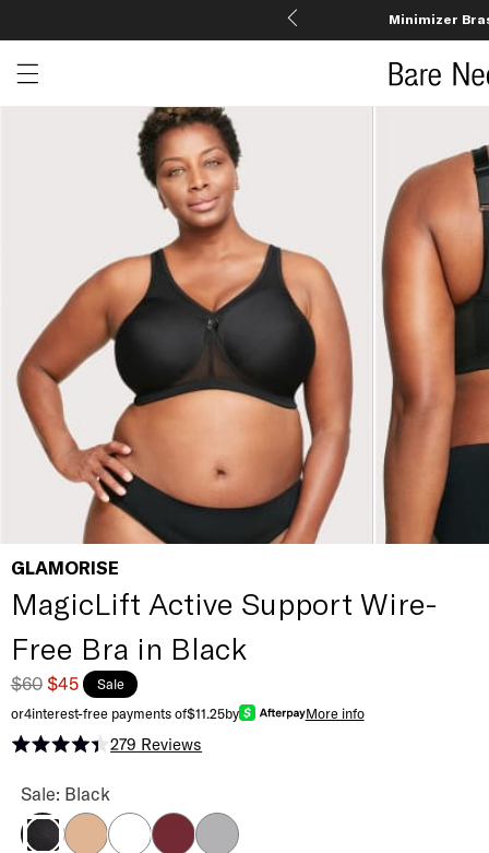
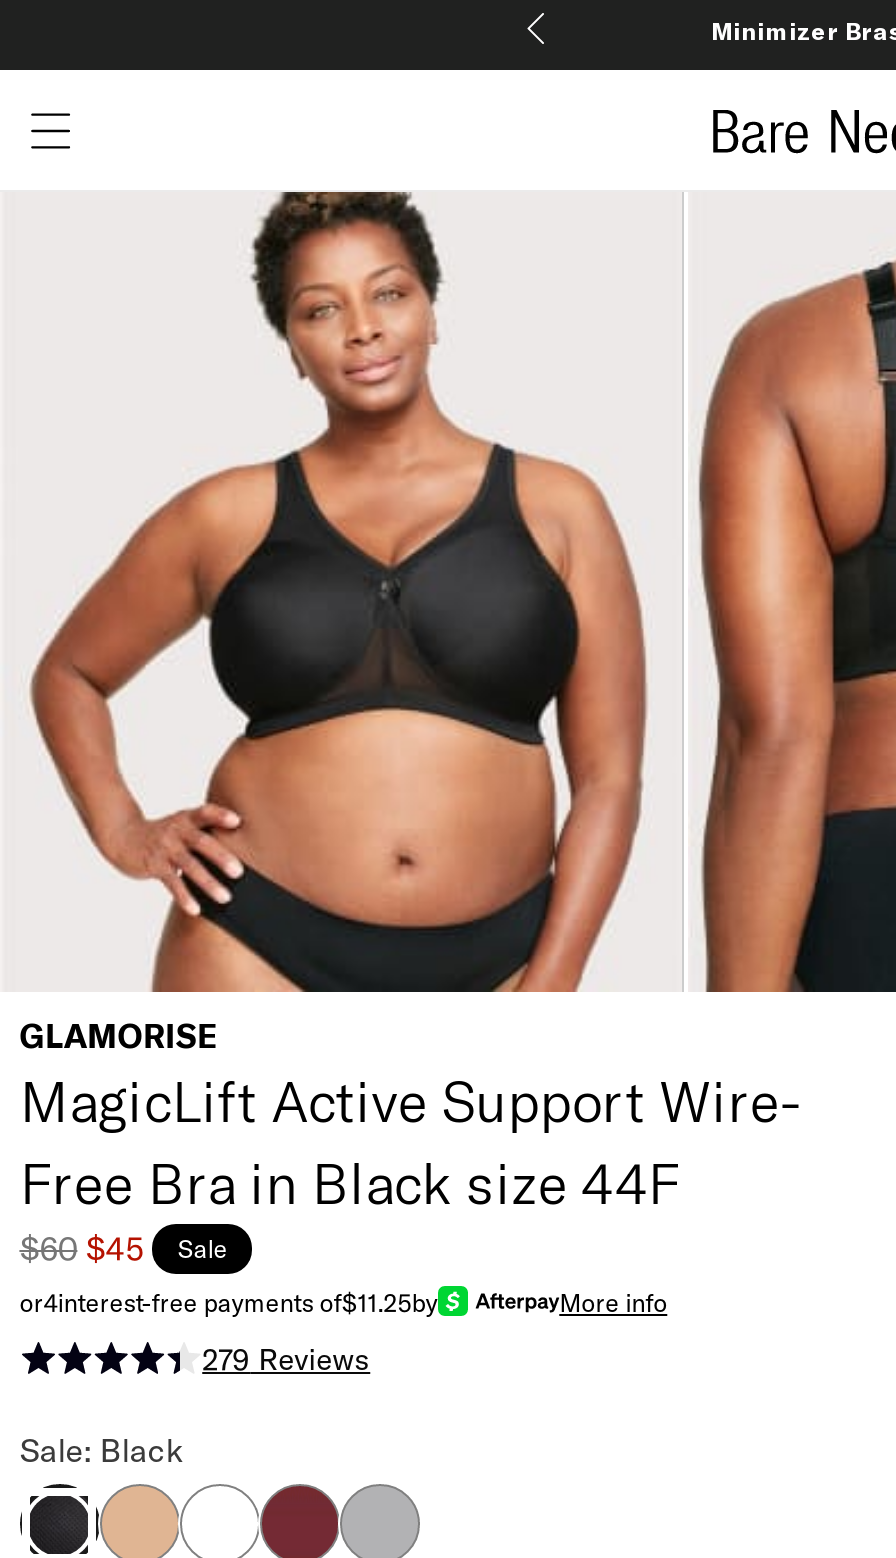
[11,629,246,667] Free Bra in Black -> [19,1147,679,1217] Free Bra in Black size 44F

